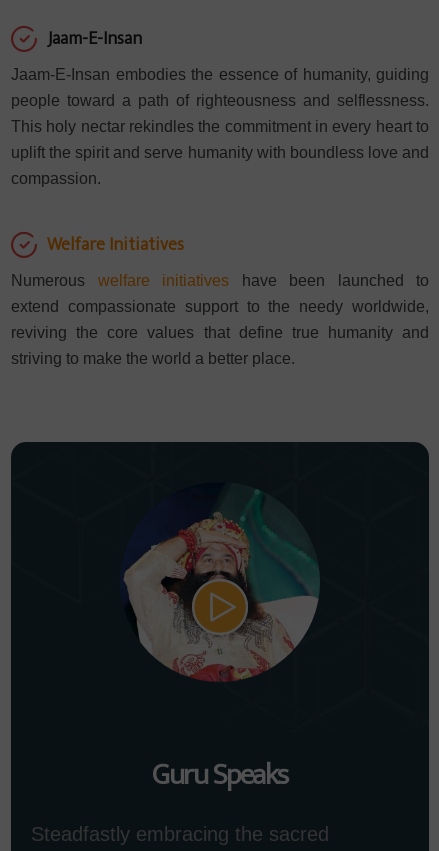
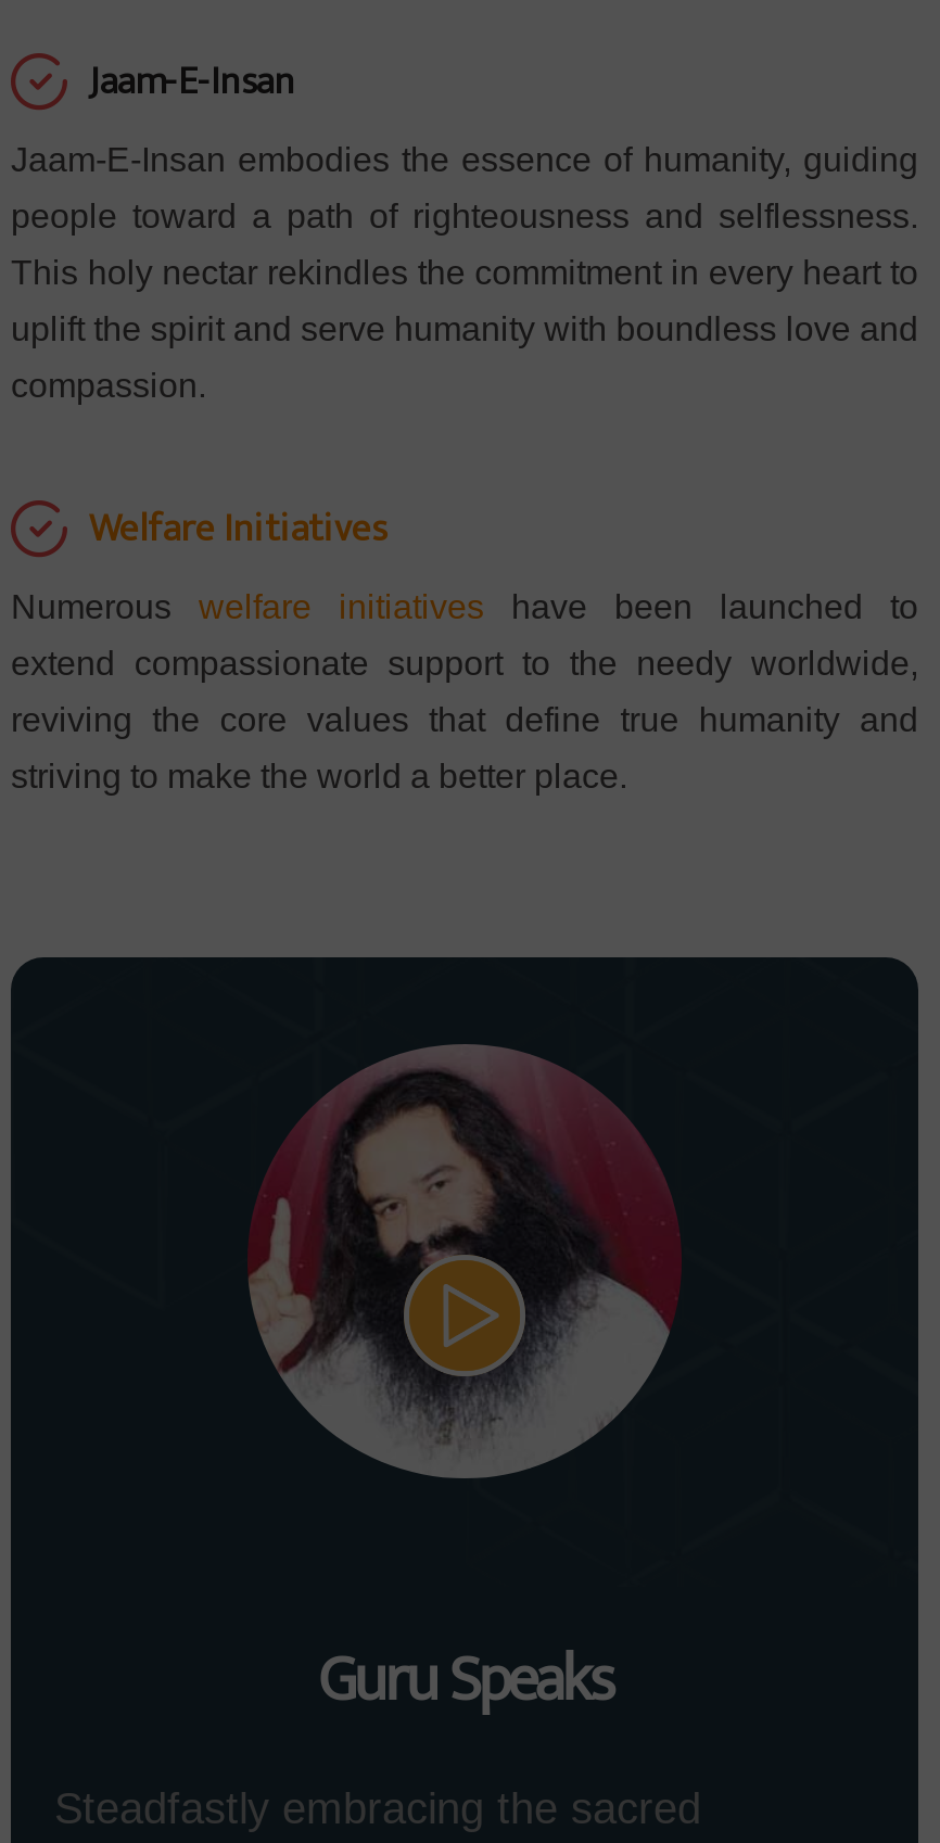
[120,482,321,682] [image] -> [245,1042,684,1480] [image]

